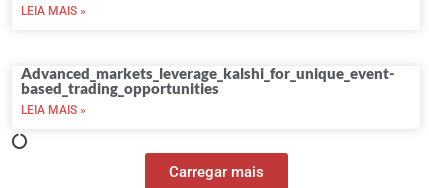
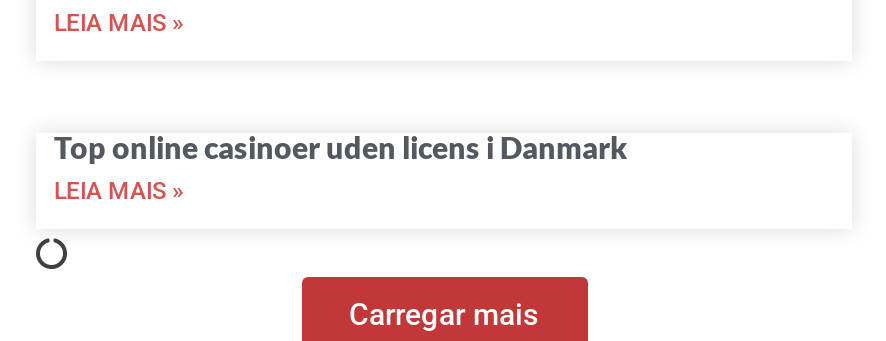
[21,64,395,97] Advanced_markets_leverage_kalshi_for_unique_event- | based_trading_opportunities -> [54,128,628,164] Top online casinoer uden licens i Danmark

